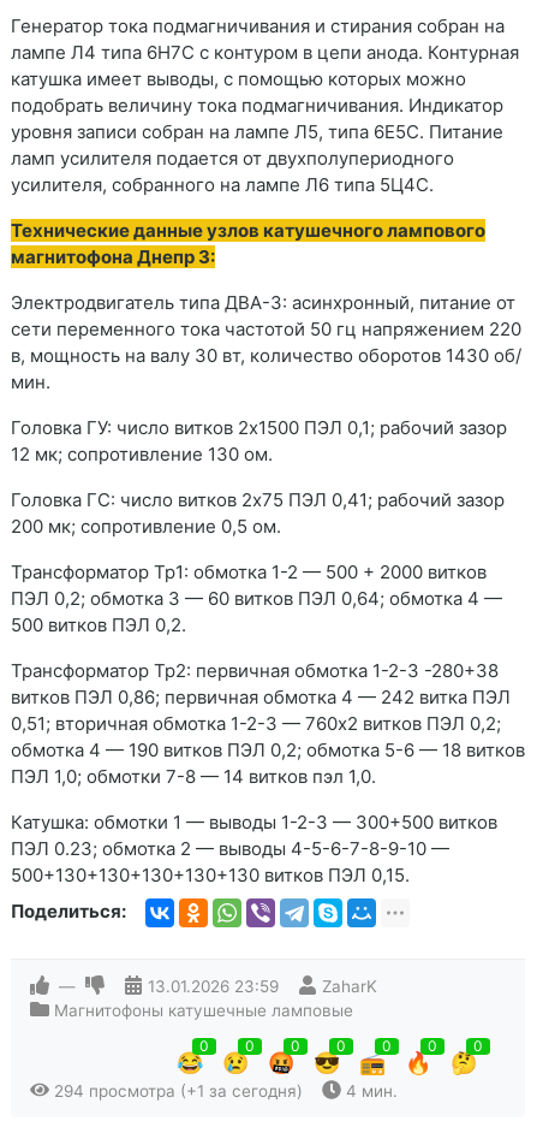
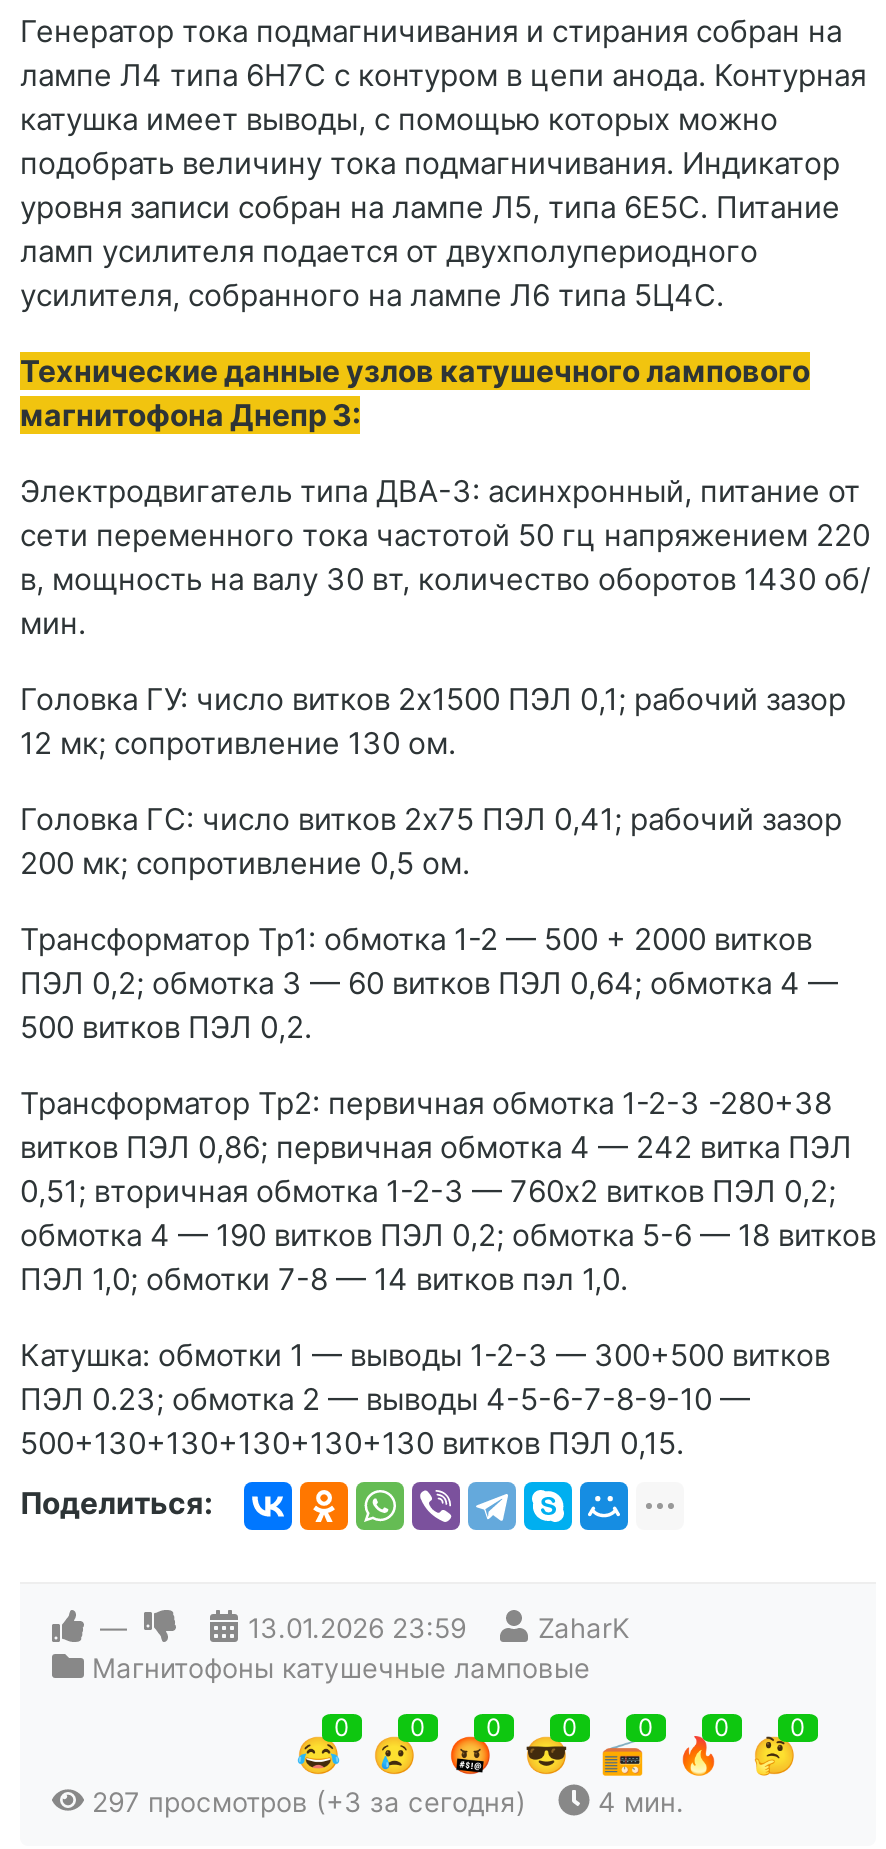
[49,1081,303,1100] 294 просмотра (+1 за сегодня) -> [84,1786,526,1818] 297 просмотров (+3 за сегодня)

